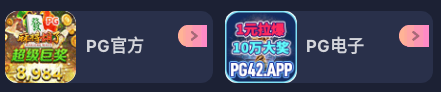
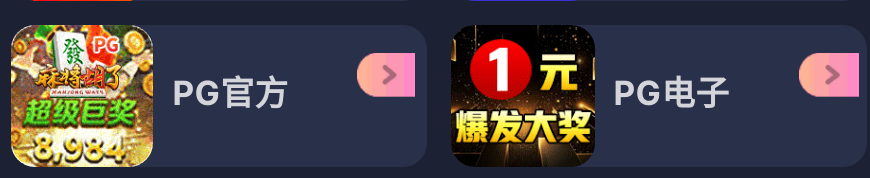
[224,10,298,84] [image] -> [449,24,597,168] [image]

